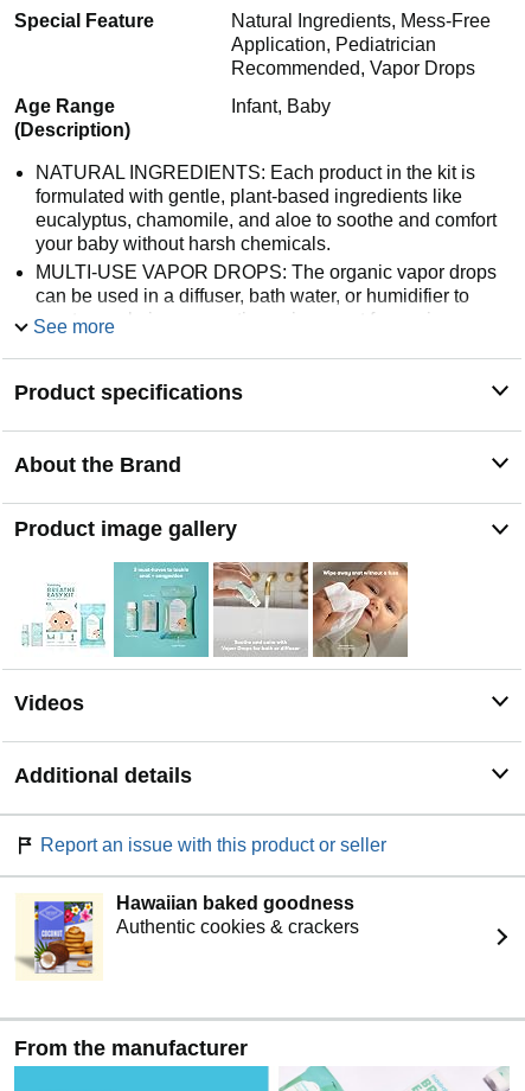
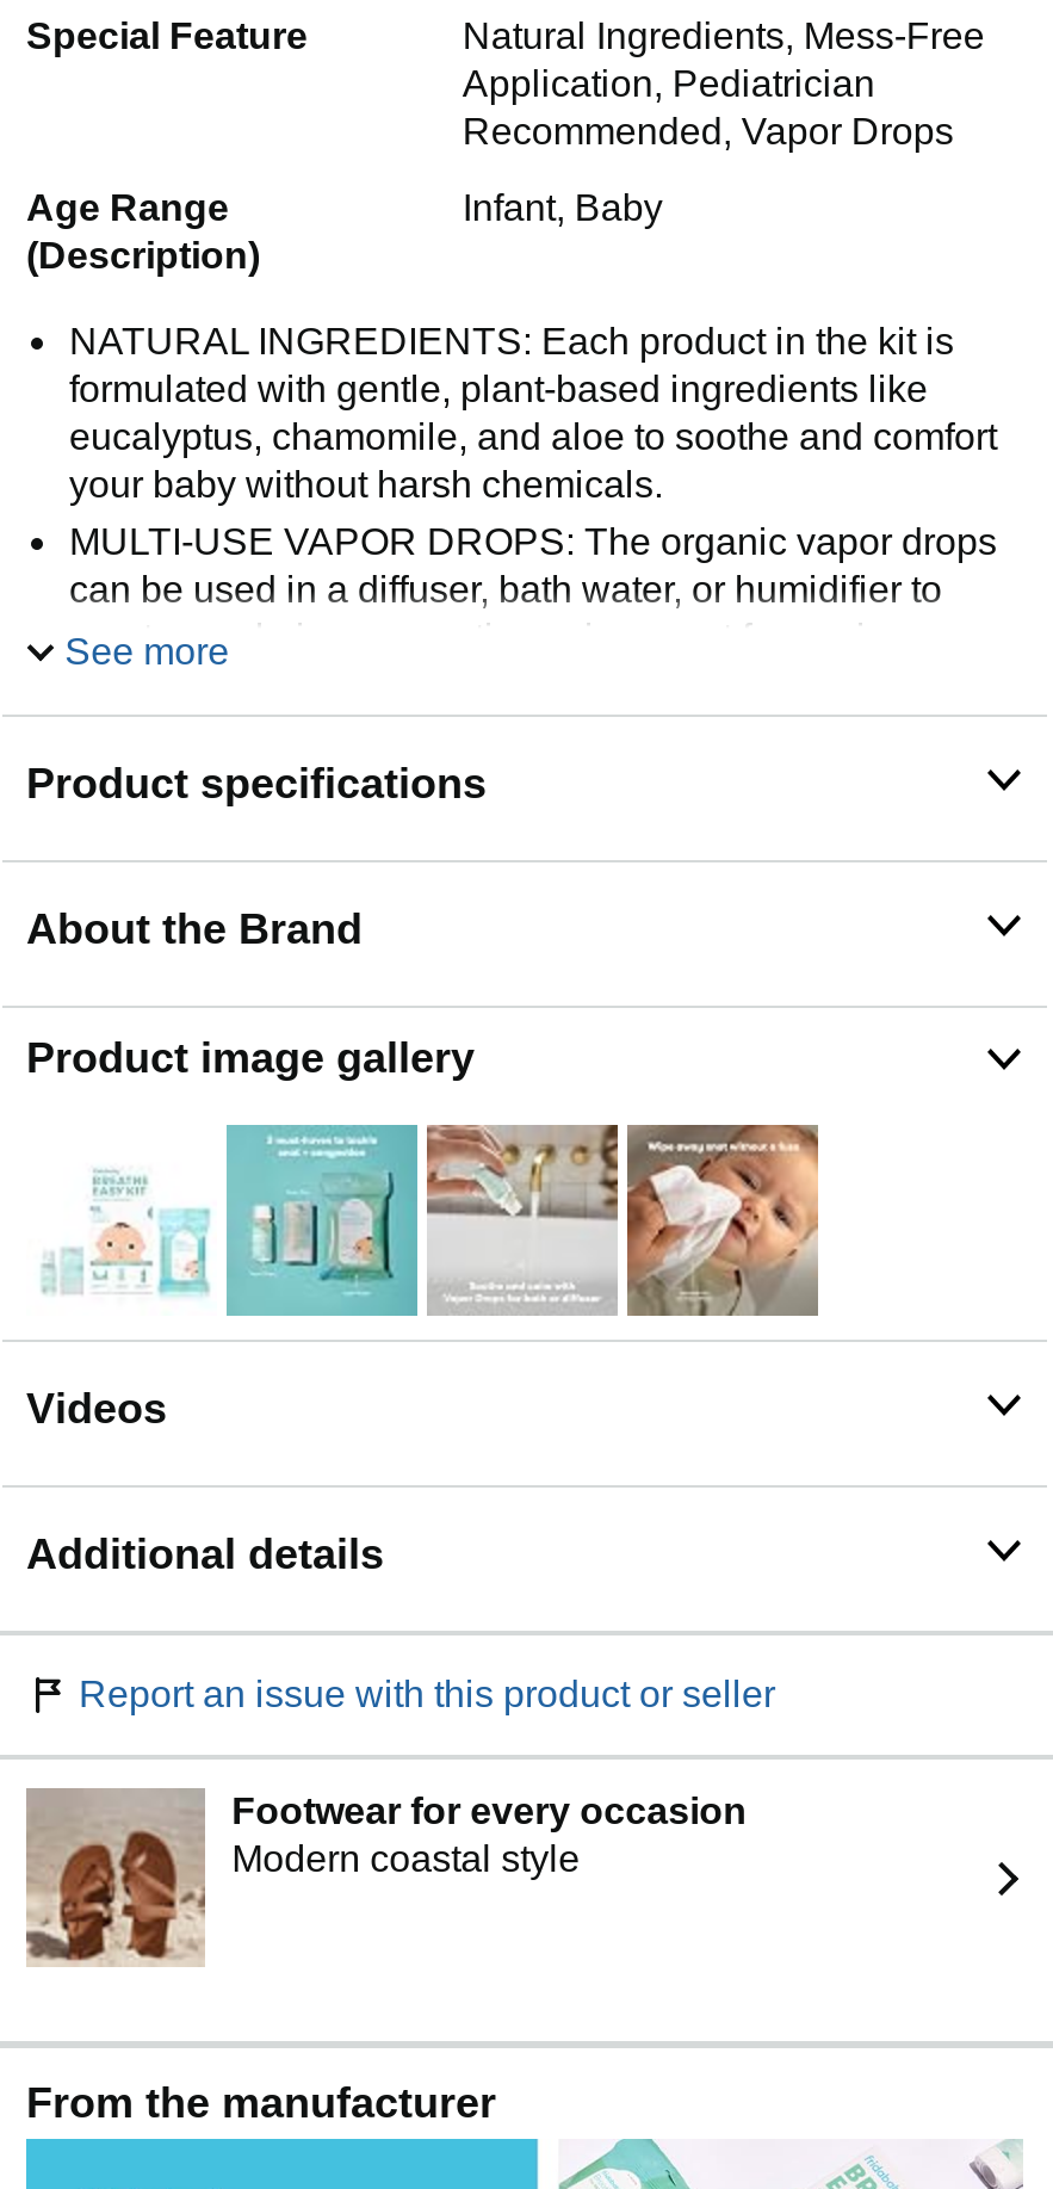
[14,892,359,980] [image] | Hawaiian baked goodness | Authentic cookies & crackers -> [24,1786,747,1967] [image] | Footwear for every occasion | Modern coastal style

